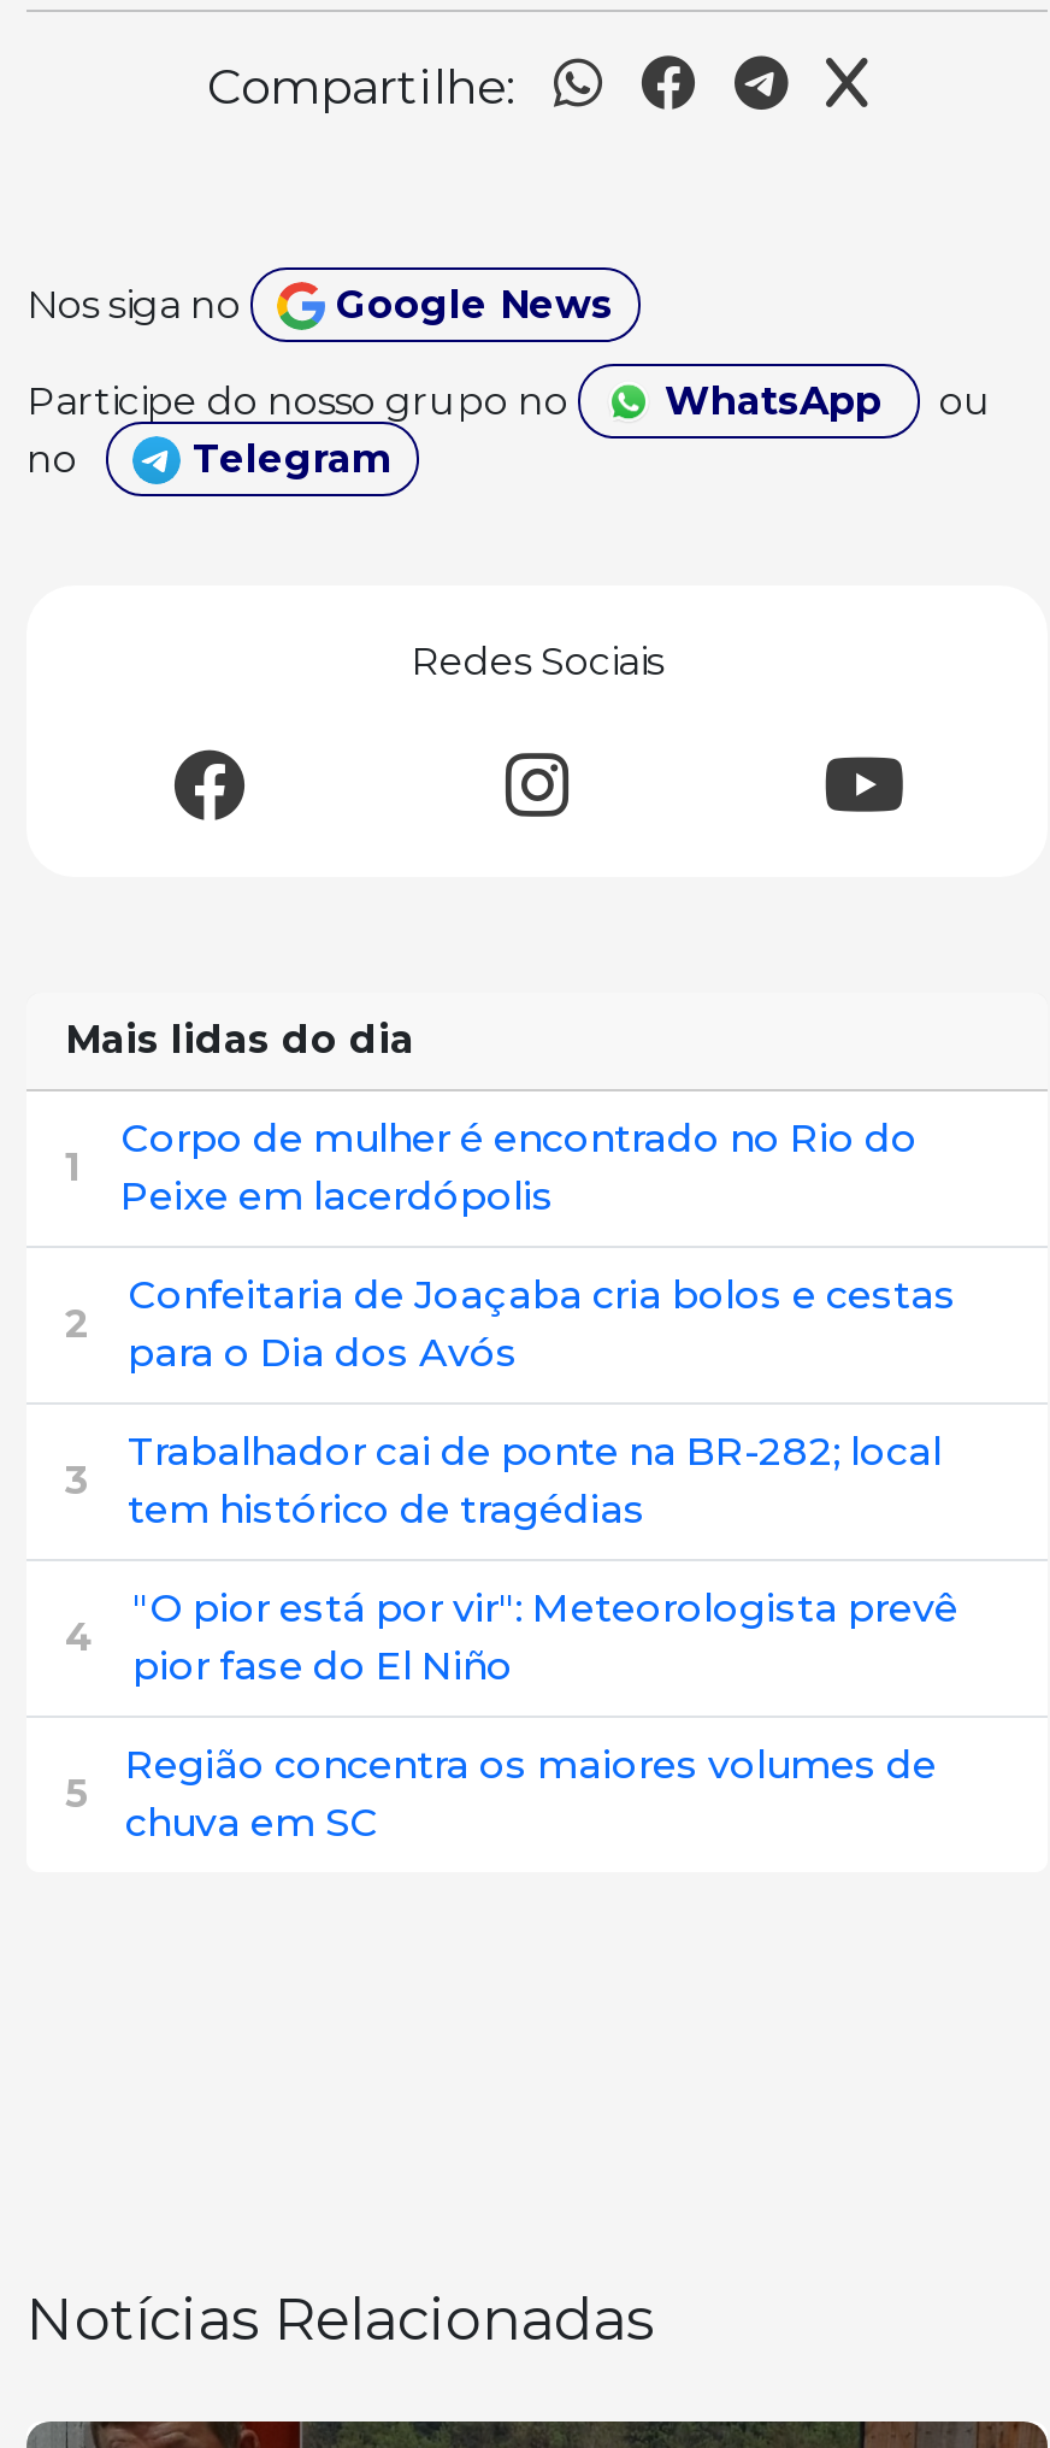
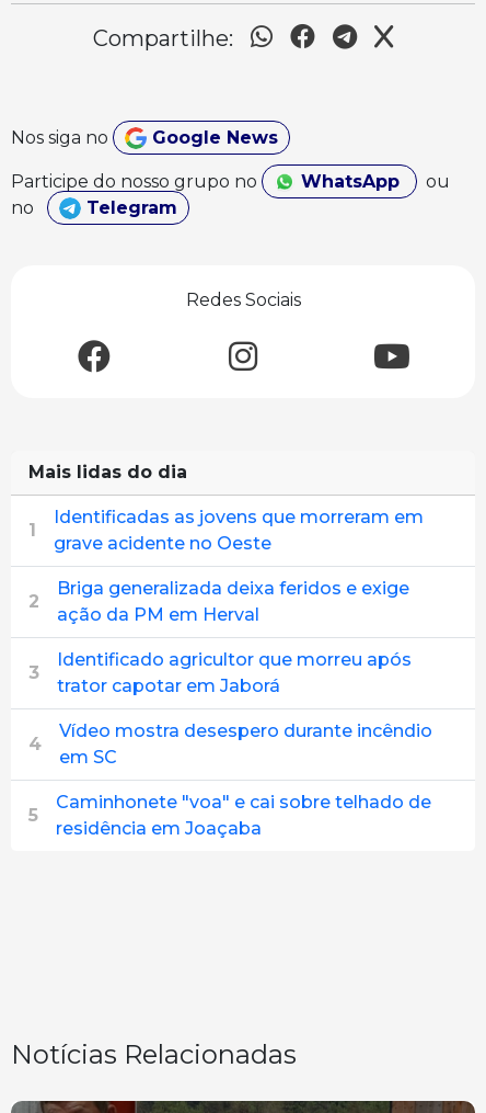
[120,1116,918,1220] Corpo de mulher é encontrado no Rio do | Peixe em lacerdópolis -> [54,507,424,554] Identificadas as jovens que morreram em | grave acidente no Oeste
[128,1273,956,1377] Confeitaria de Joaçaba cria bolos e cestas | para o Dia dos Avós -> [57,578,409,625] Briga generalizada deixa feridos e exige | ação da PM em Herval
[128,1430,942,1533] Trabalhador cai de ponte na BR-282; local | tem histórico de tragédias -> [57,649,412,697] Identificado agricultor que morreu após | trator capotar em Jaborá
[132,1586,958,1690] "O pior está por vir": Meteorologista prevê | pior fase do El Niño -> [59,721,432,768] Vídeo mostra desespero durante incêndio | em SC
[125,1743,937,1846] Região concentra os maiores volumes de | chuva em SC -> [56,792,431,839] Caminhonete "voa" e cai sobre telhado de | residência em Joaçaba

